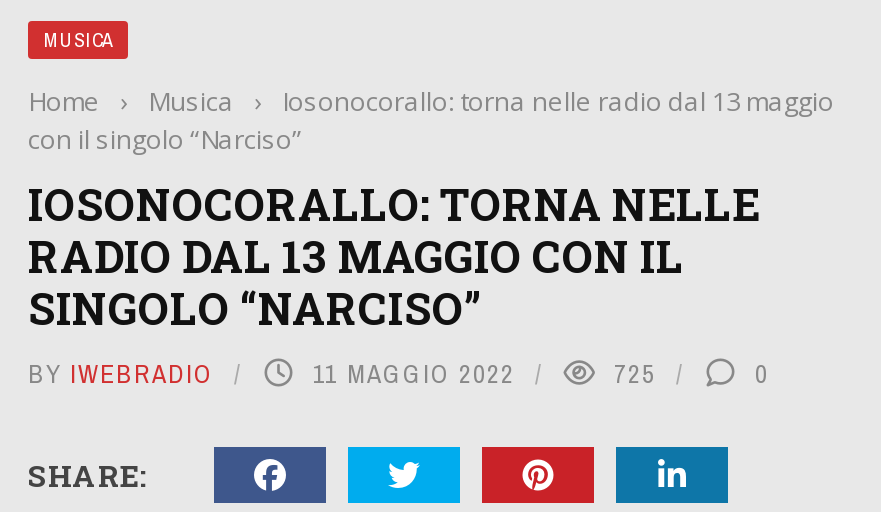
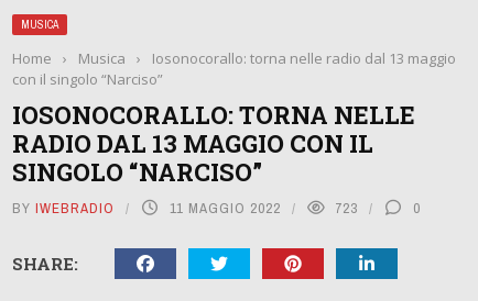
[614,357,656,391] 725 -> [335,199,358,218] 723

